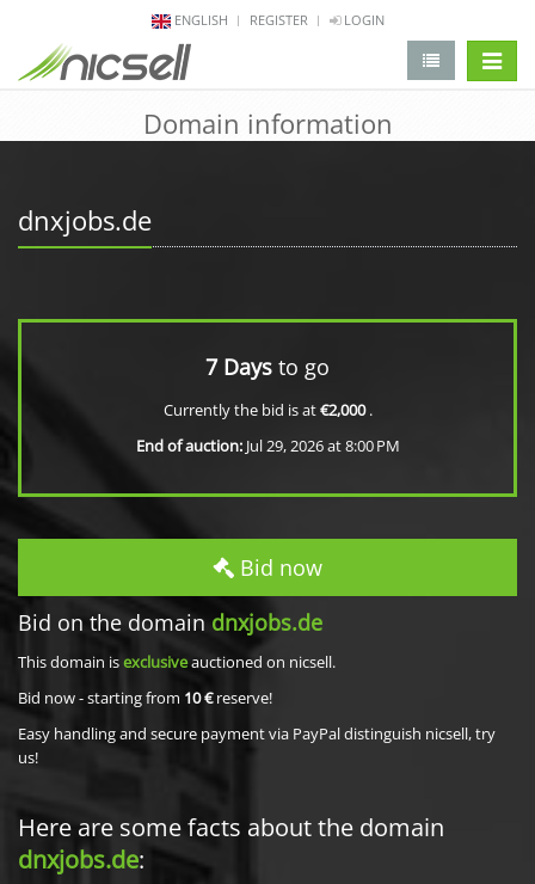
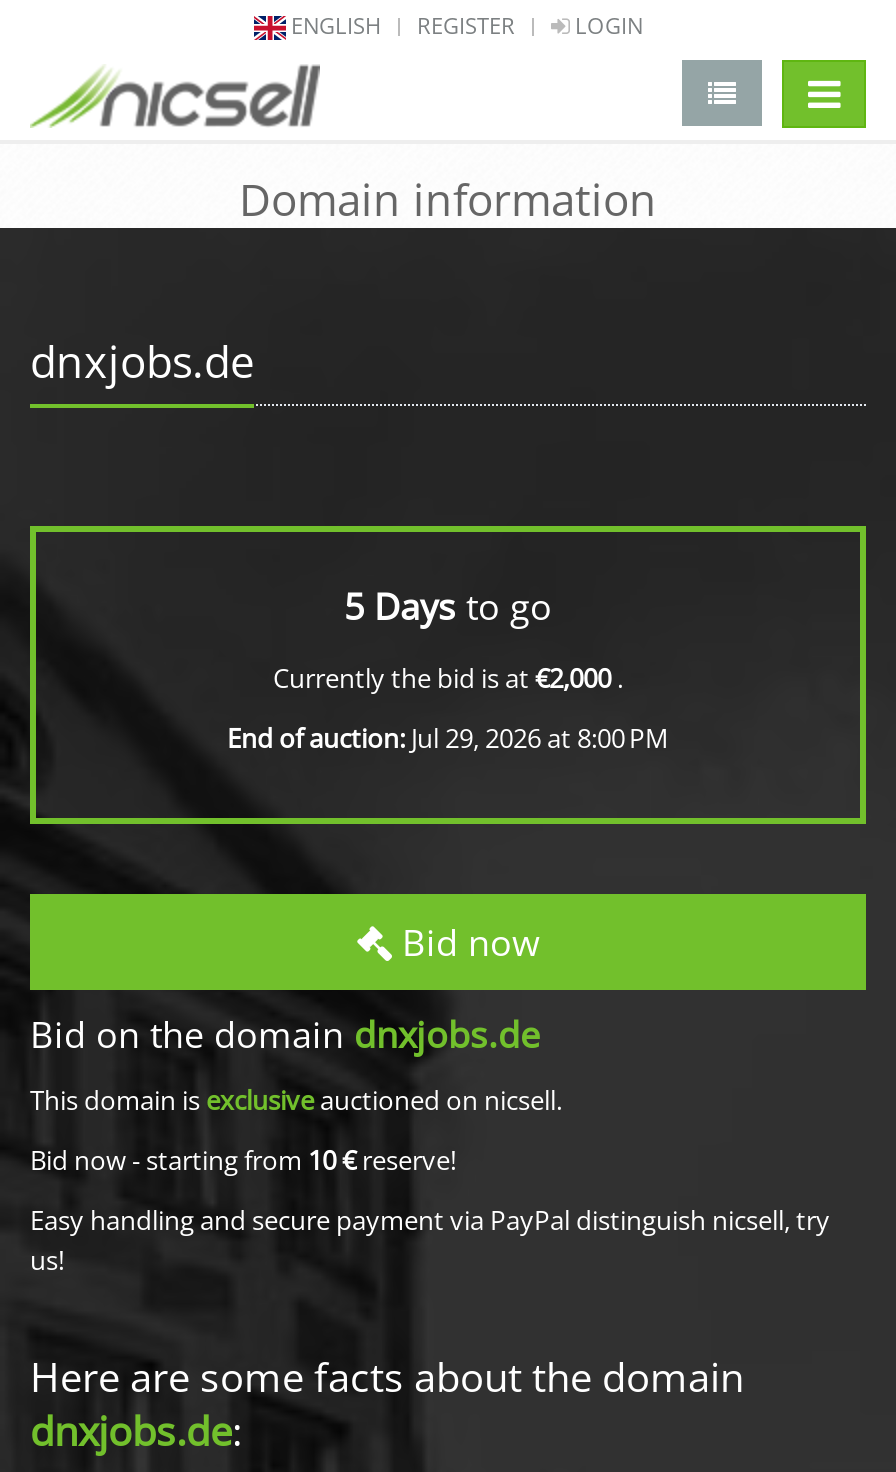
[205,352,330,381] 7 Days to go -> [344,582,552,630] 5 Days to go

